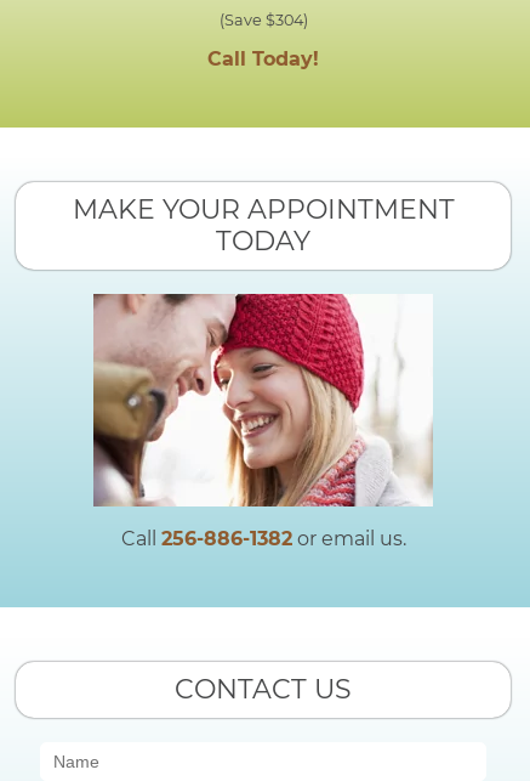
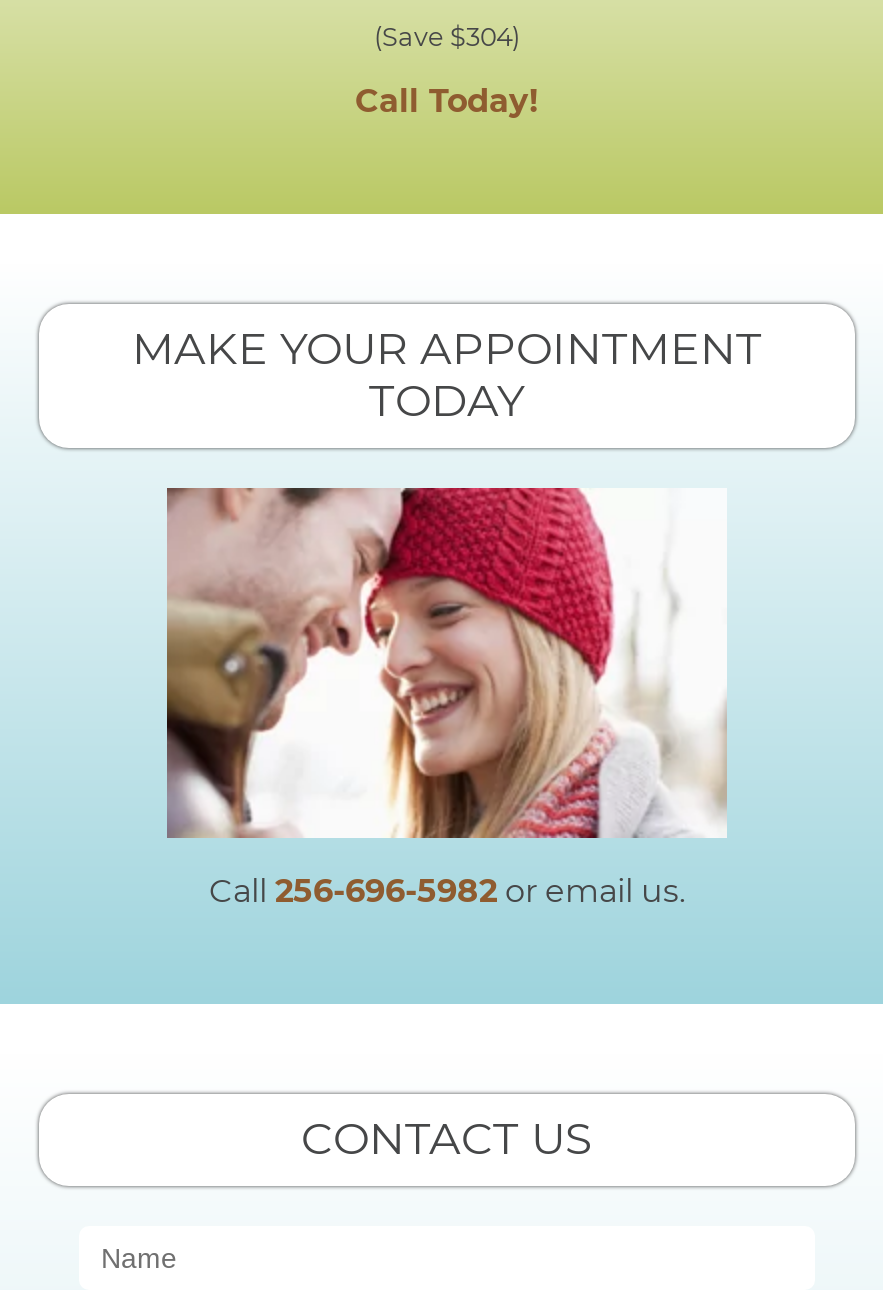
[121,527,406,550] Call 256-886-1382 or email us. -> [209,872,685,910] Call 256-696-5982 or email us.

